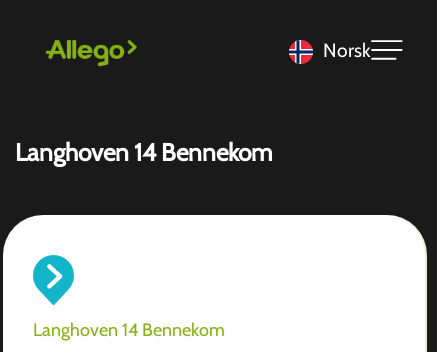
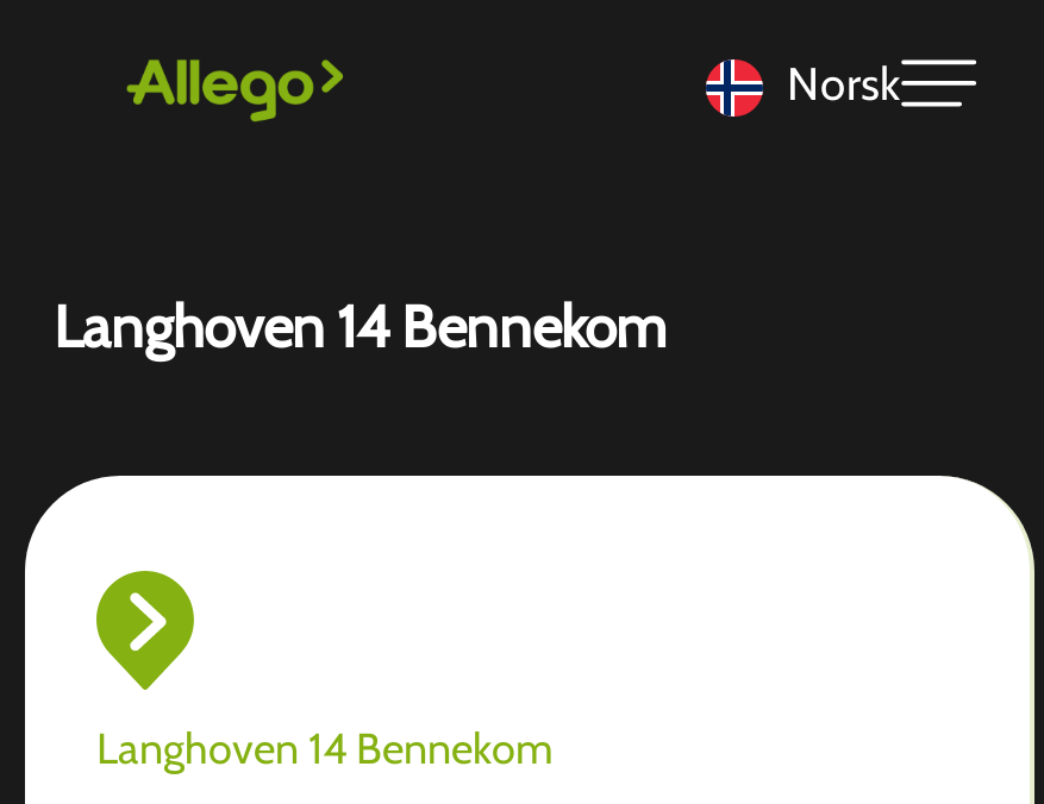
[32,254,75,306] [image] -> [94,569,196,692] [image]

